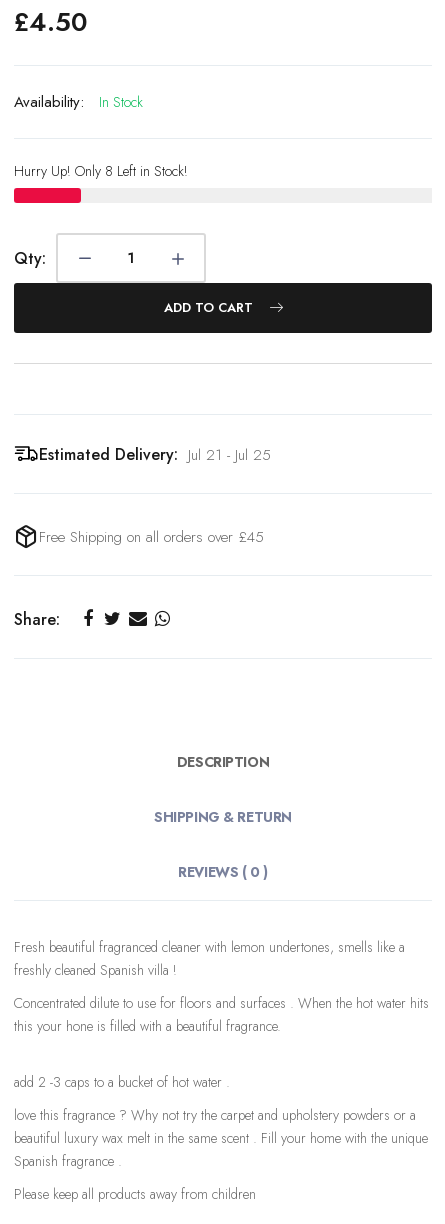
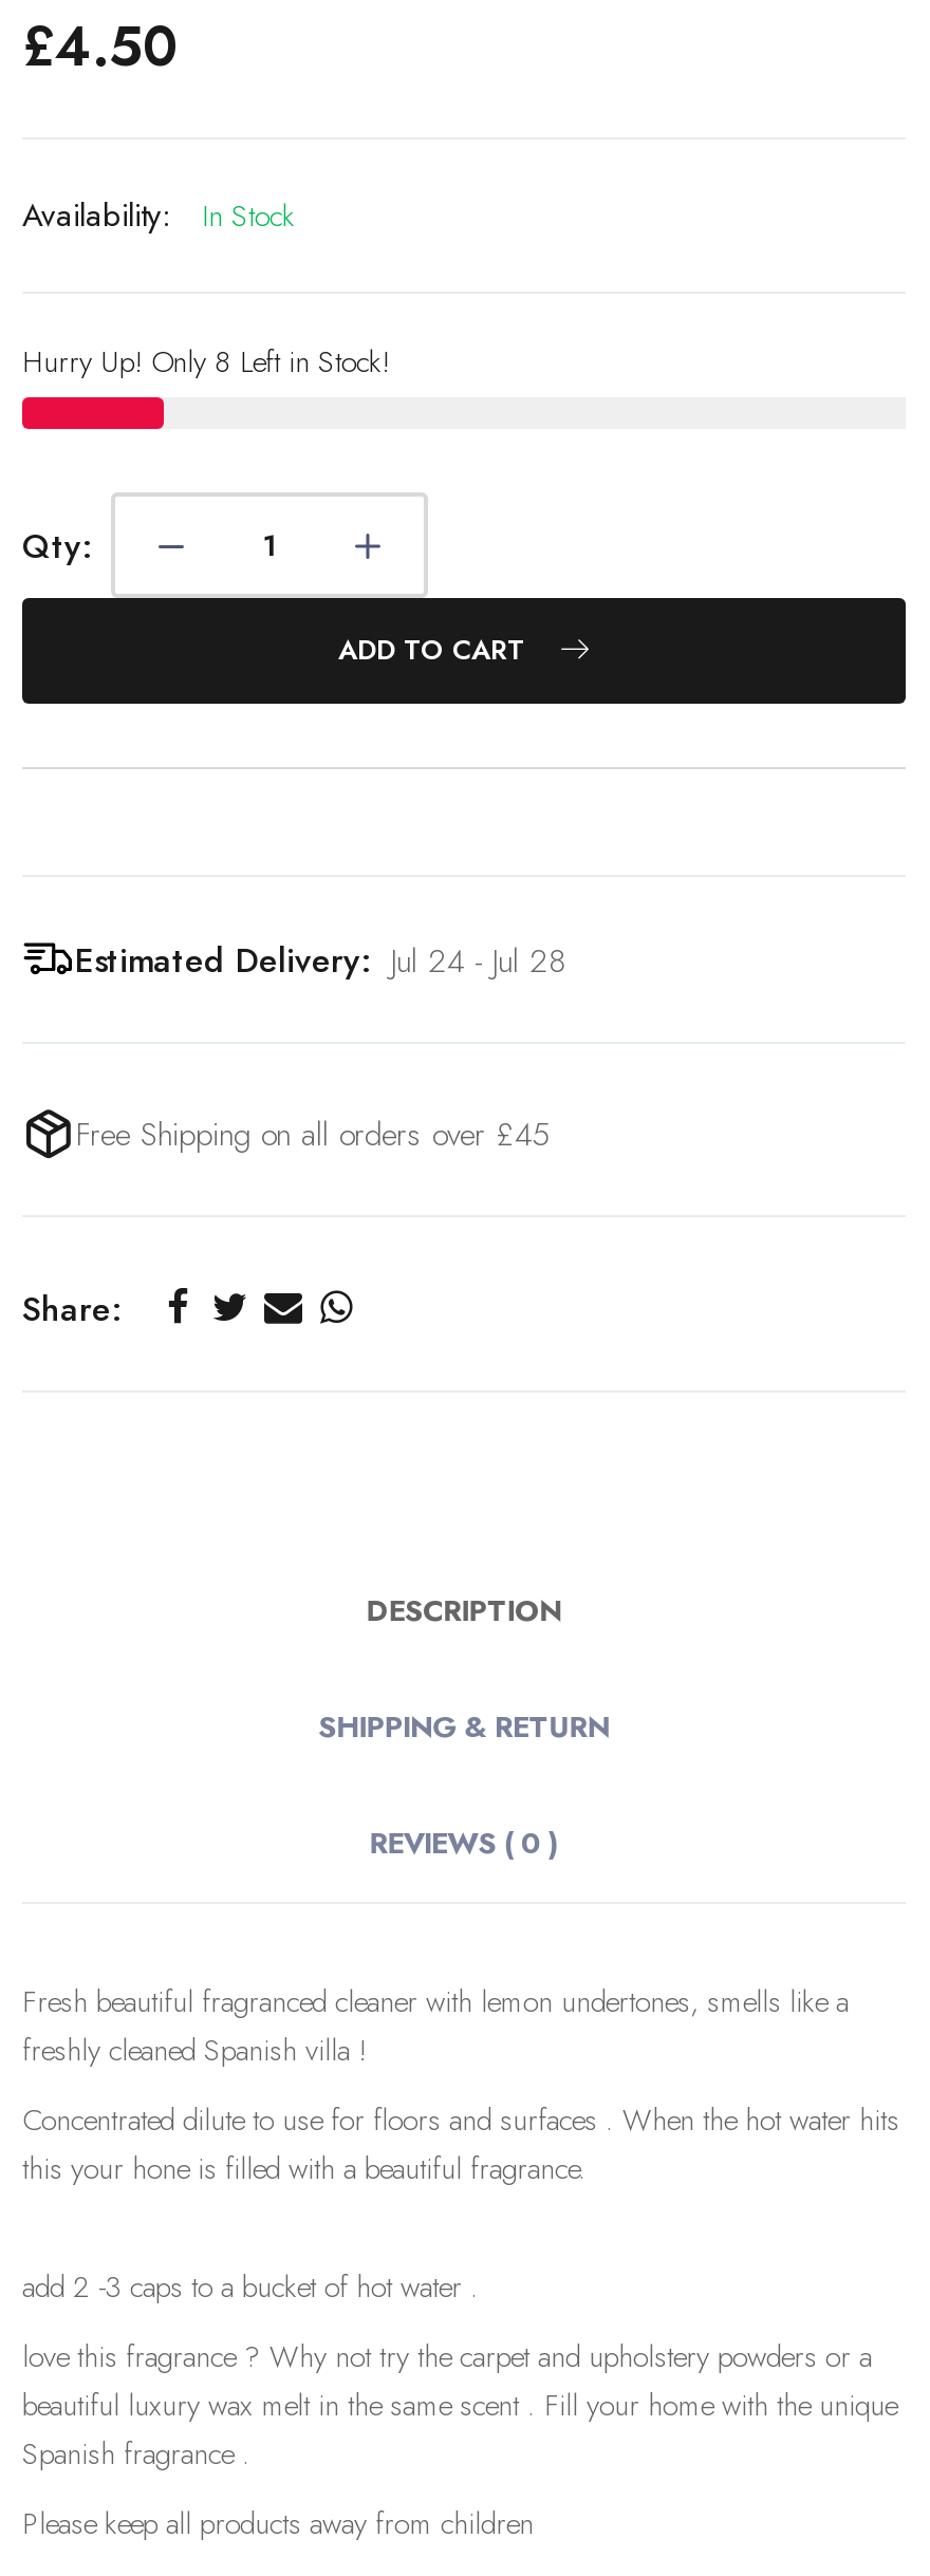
[39,442,271,465] Estimated Delivery: Jul 21 - Jul 25 -> [75,935,565,984] Estimated Delivery: Jul 24 - Jul 28

